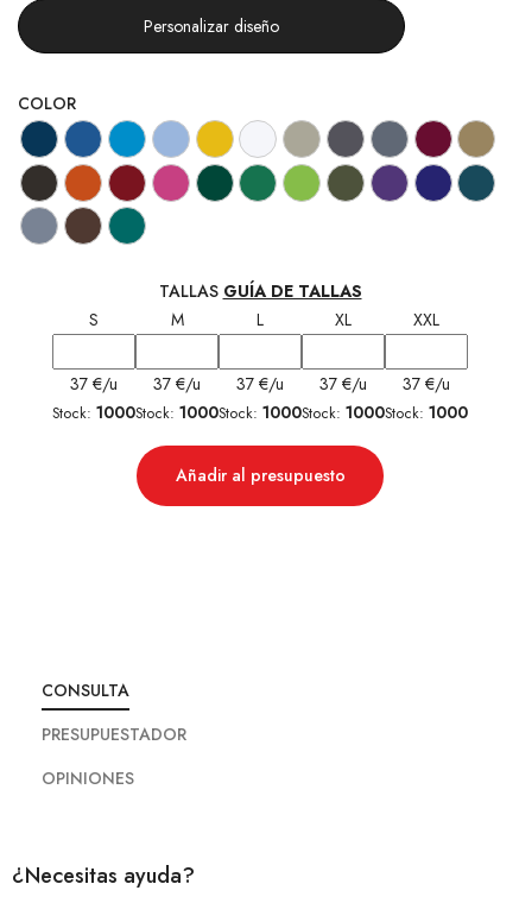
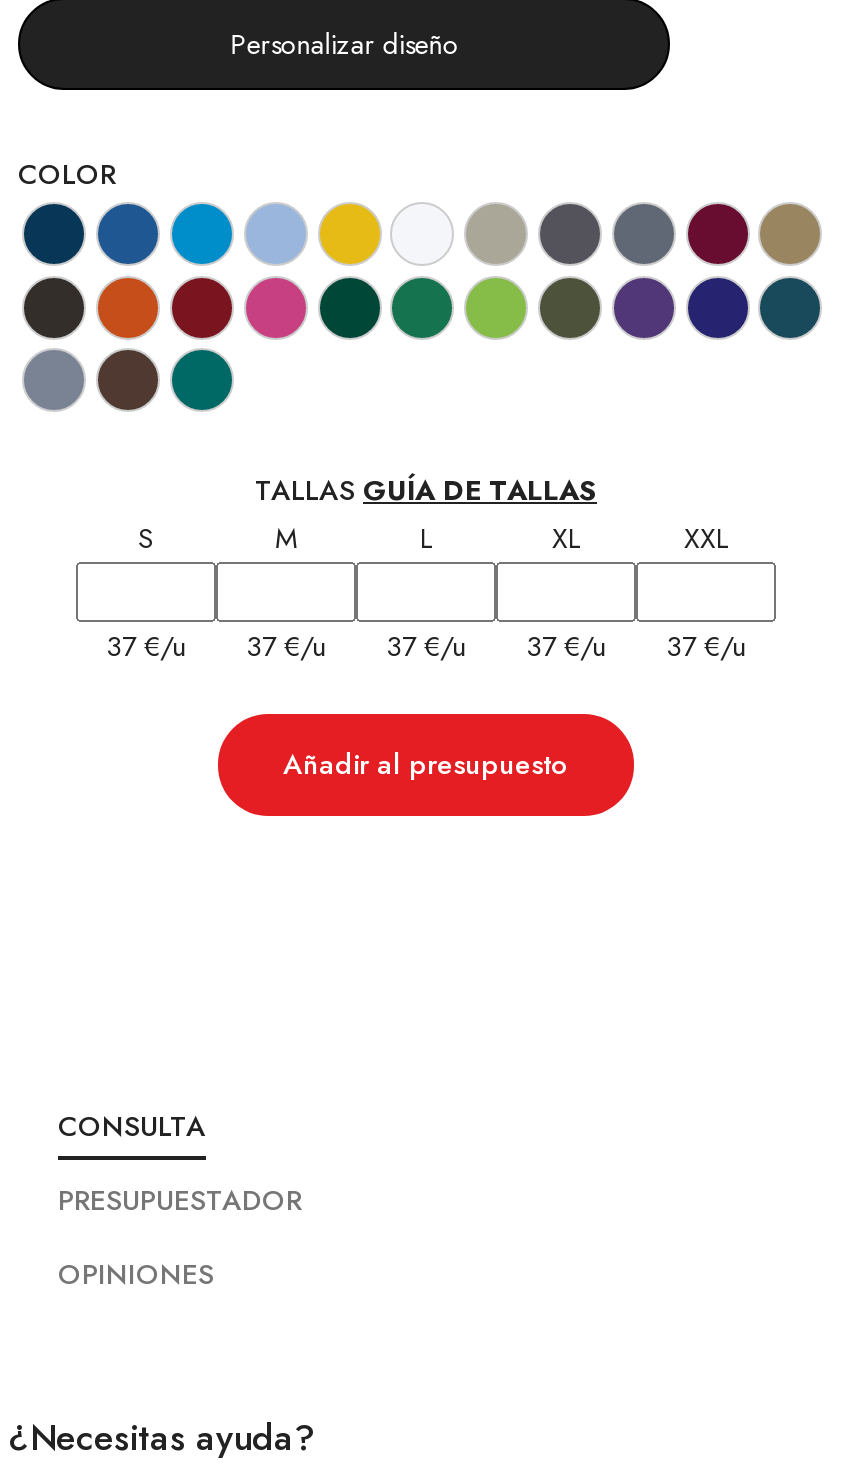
[52,400,135,424] Stock: 1000 -> none
[135,400,219,424] Stock: 1000 -> none
[219,400,302,424] Stock: 1000 -> none
[302,400,385,424] Stock: 1000 -> none
[385,400,468,424] Stock: 1000 -> none

